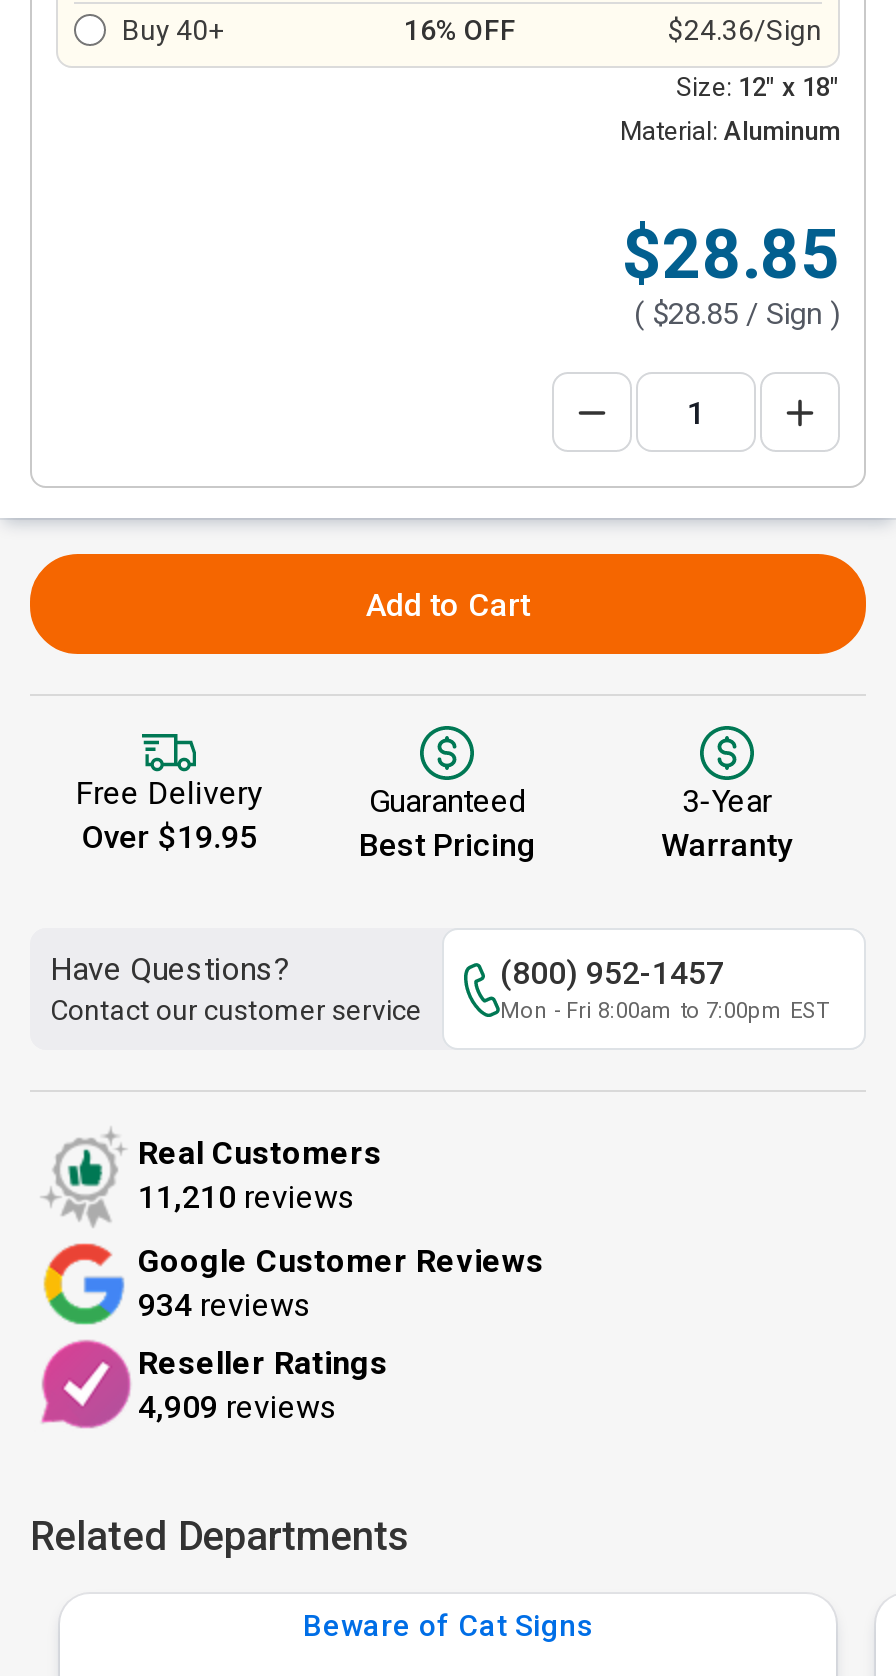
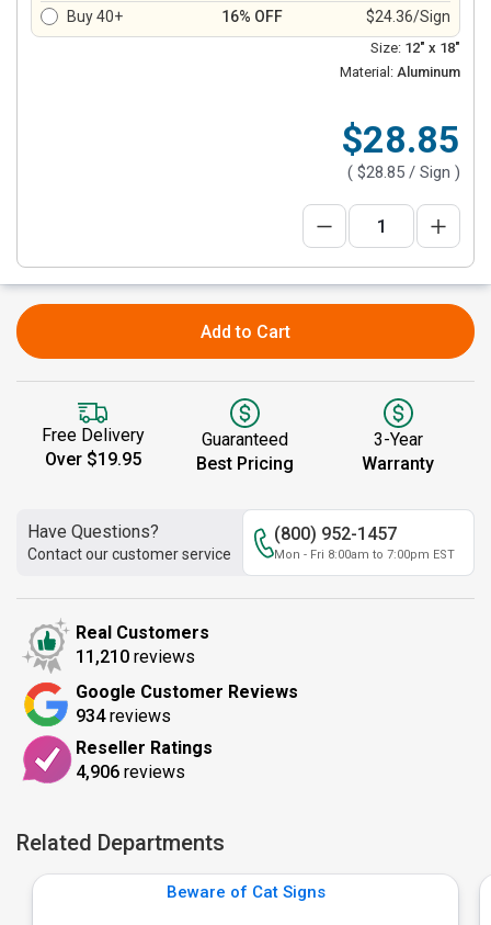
[138,1387,338,1425] 4,909 reviews -> [76,761,185,782] 4,906 reviews

